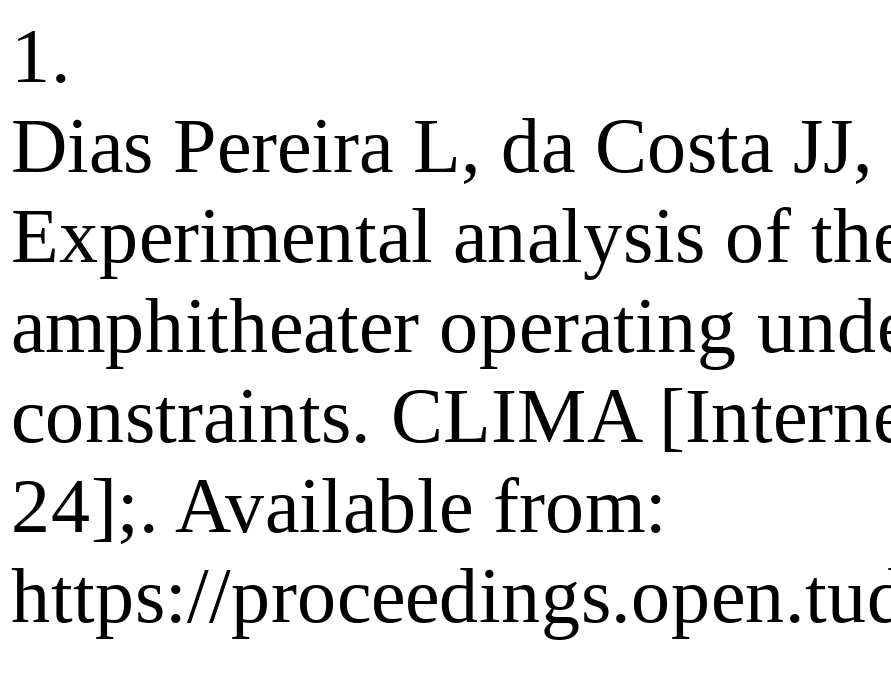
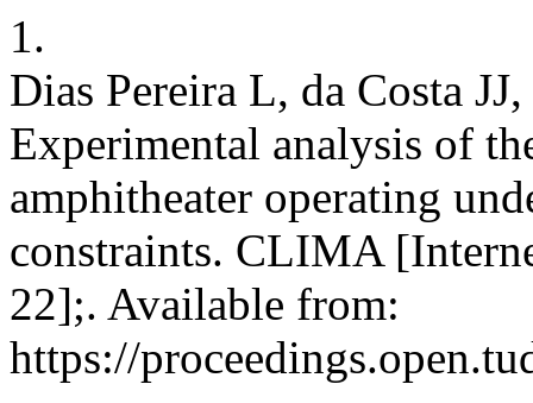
[11,462,667,548] 24];. Available from: -> [10,278,400,329] 22];. Available from:

